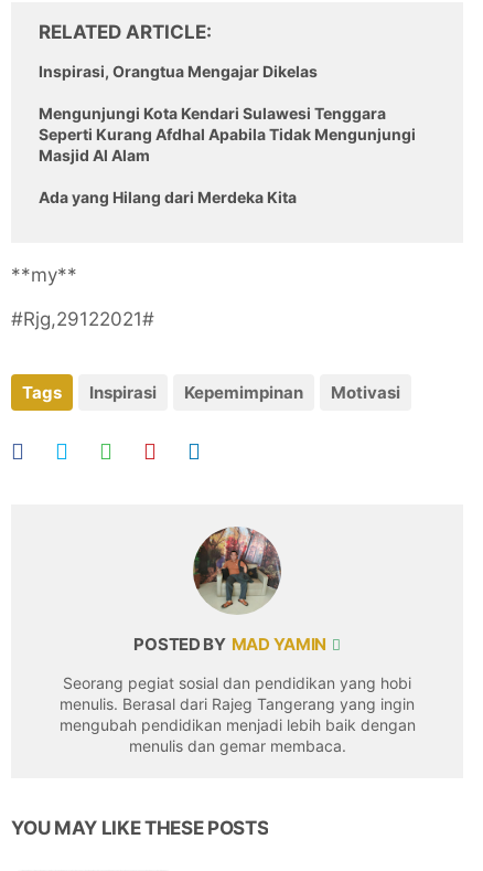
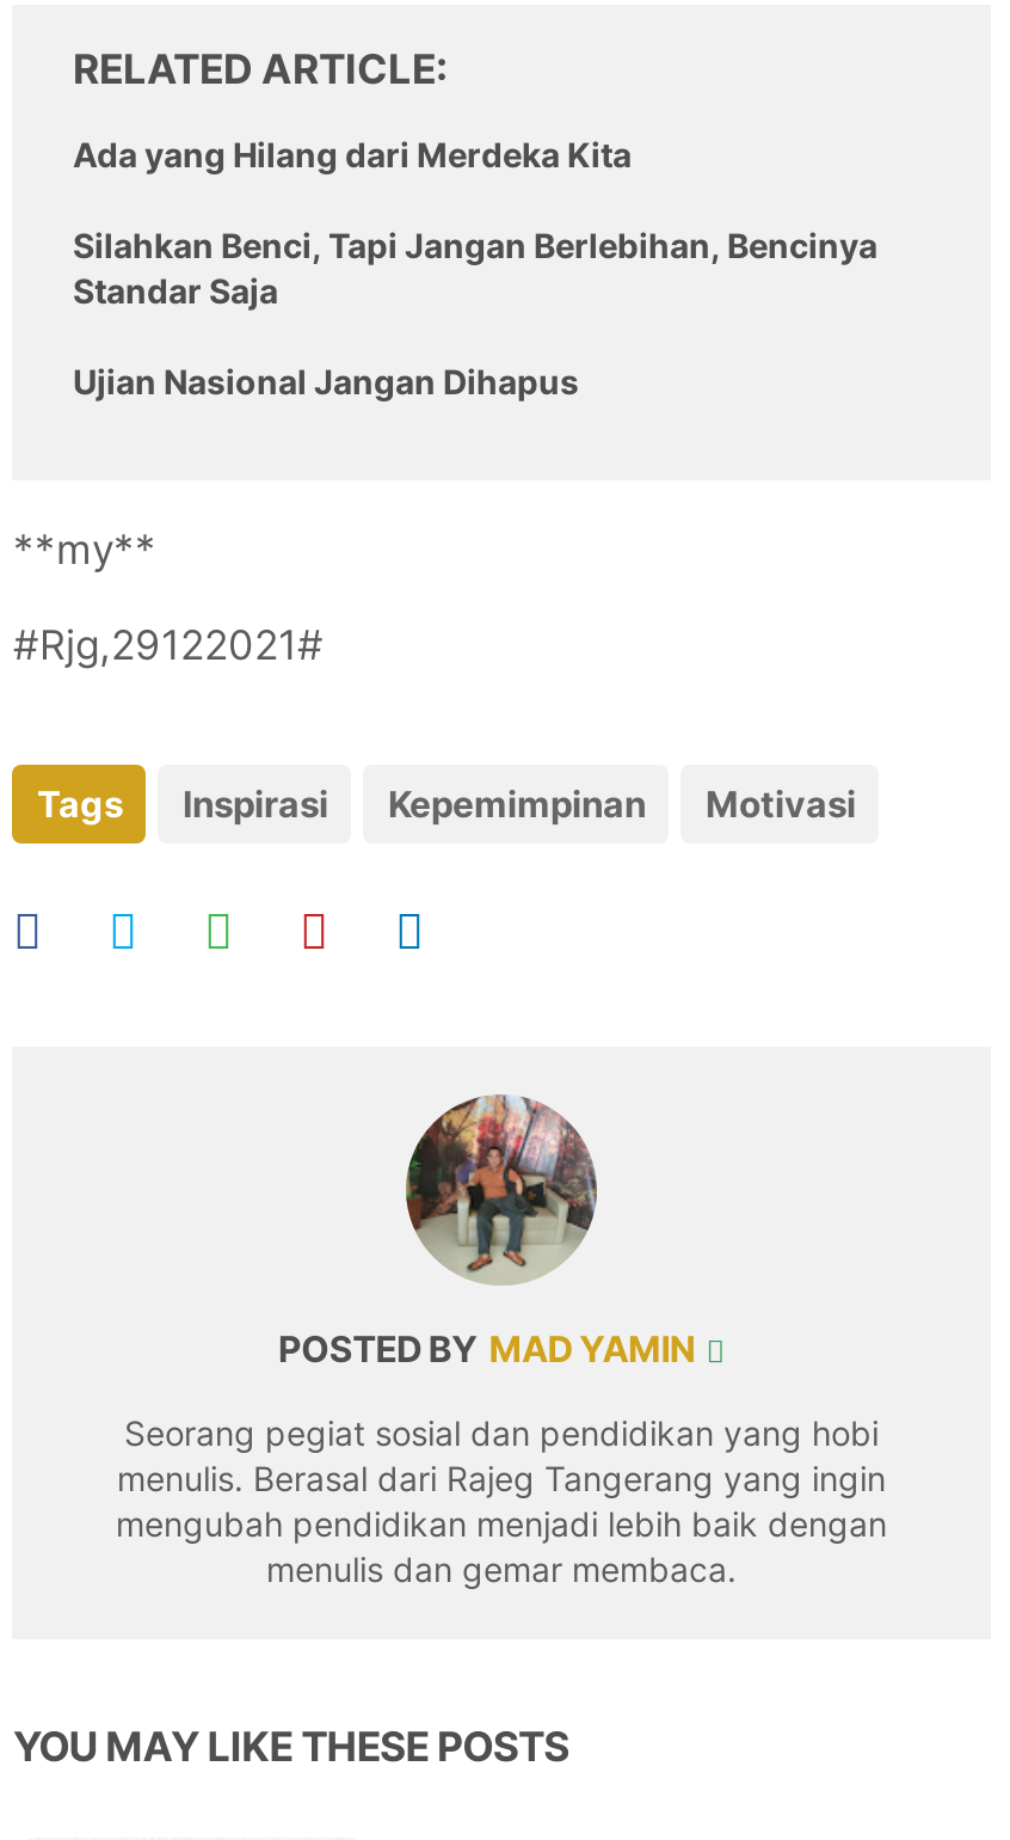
[39,62,416,164] Inspirasi, Orangtua Mengajar Dikelas | Mengunjungi Kota Kendari Sulawesi Tenggara | Seperti Kurang Afdhal Apabila Tidak Mengunjungi | Masjid Al Alam -> none
moved [39,188,297,206] -> [73,134,632,174]: Ada yang Hilang dari Merdeka Kita
none -> [73,225,877,401] Silahkan Benci, Tapi Jangan Berlebihan, Bencinya | Standar Saja | Ujian Nasional Jangan Dihapus

